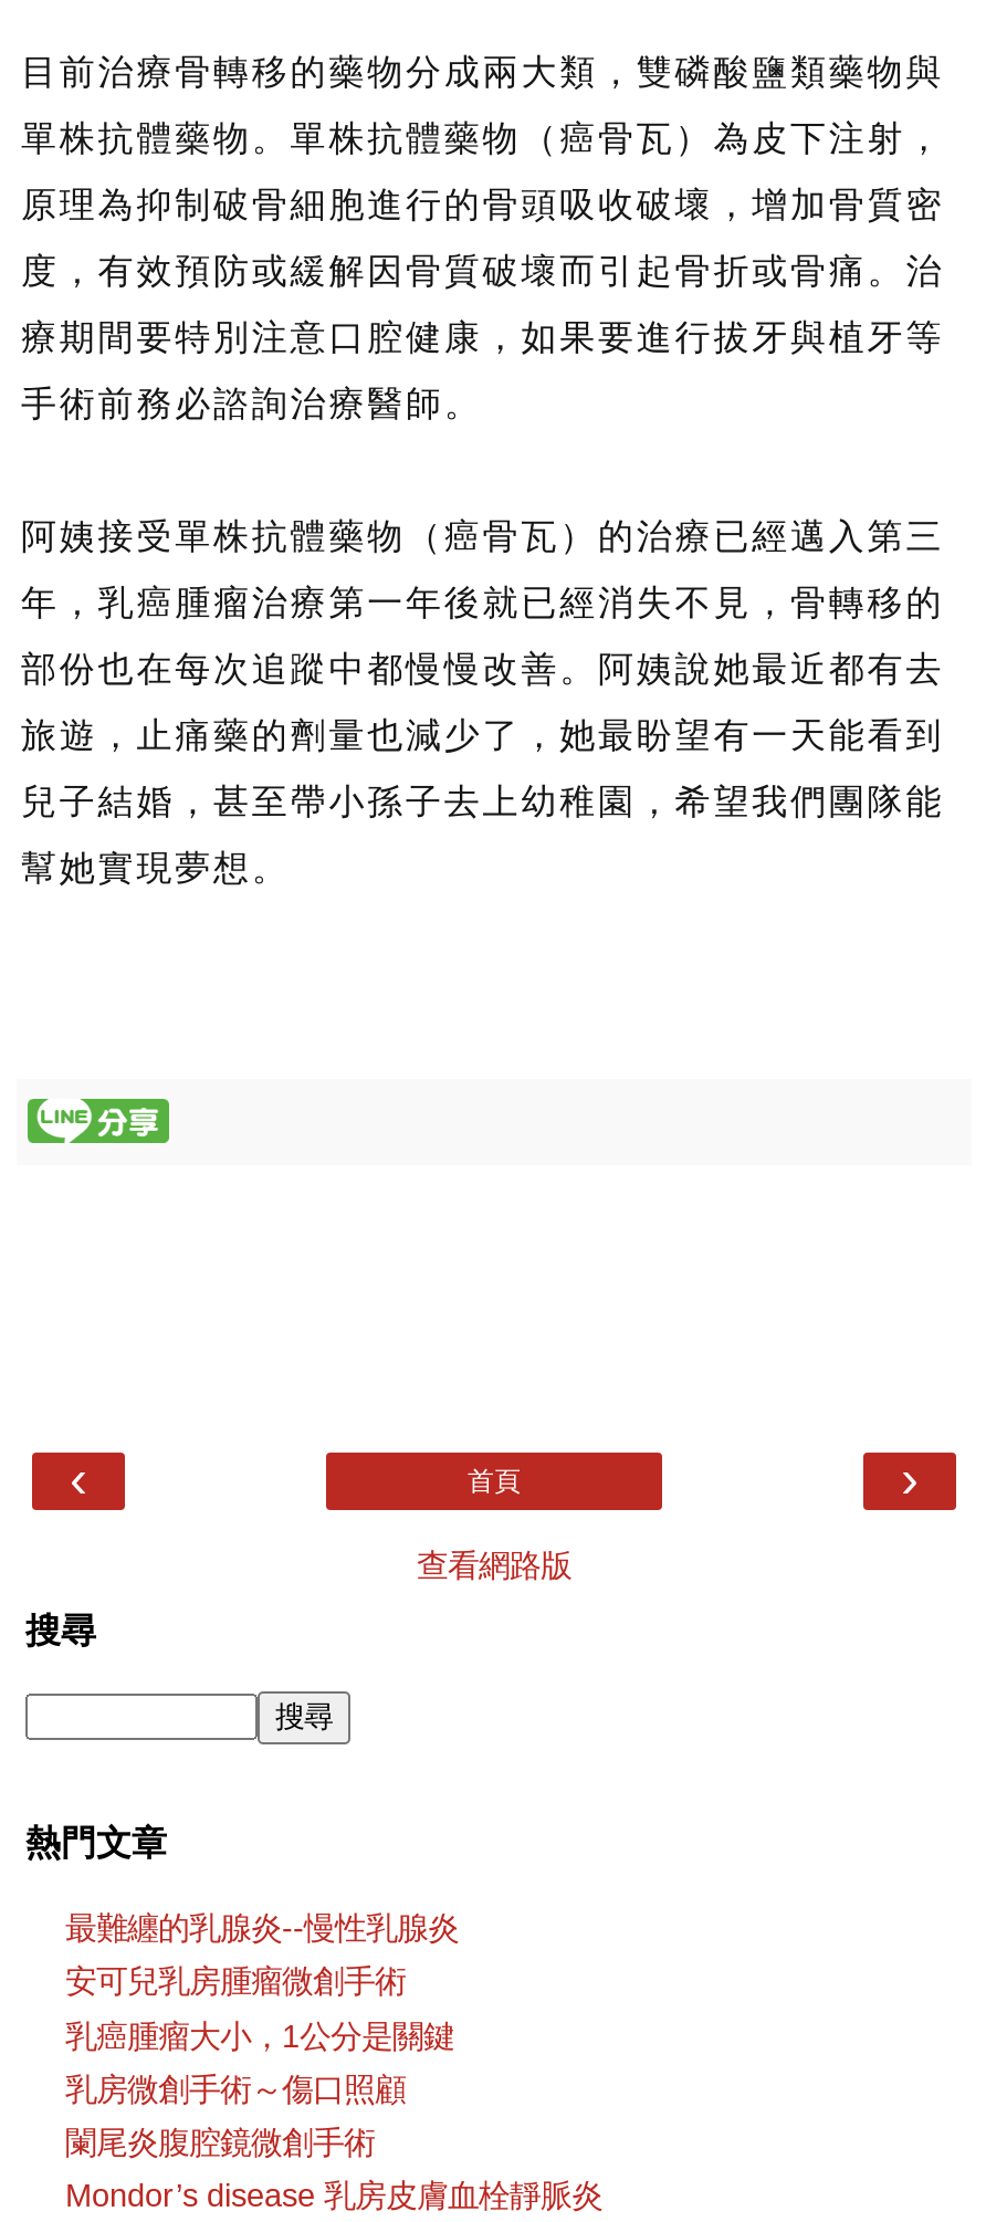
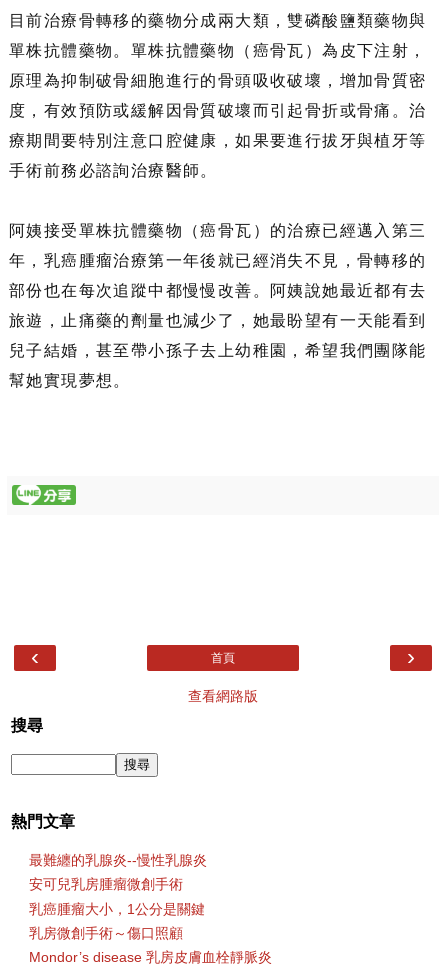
[65,2125,375,2160] 闌尾炎腹腔鏡微創手術 -> none

